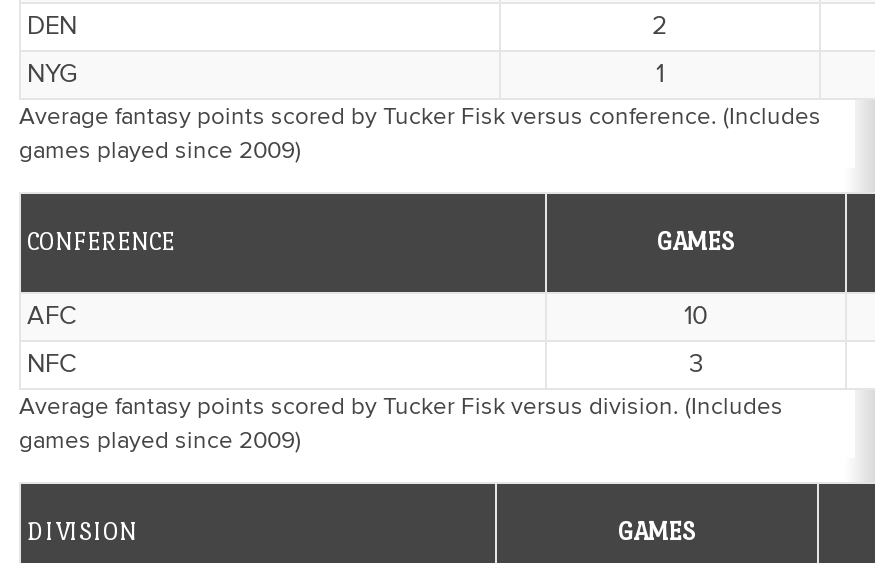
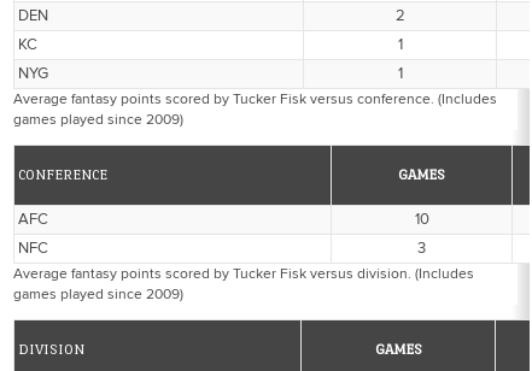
none -> [18,35,402,54] KC | 1

